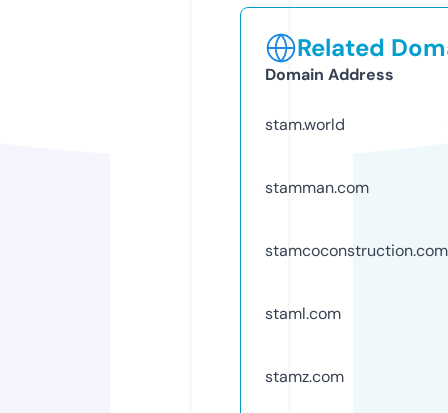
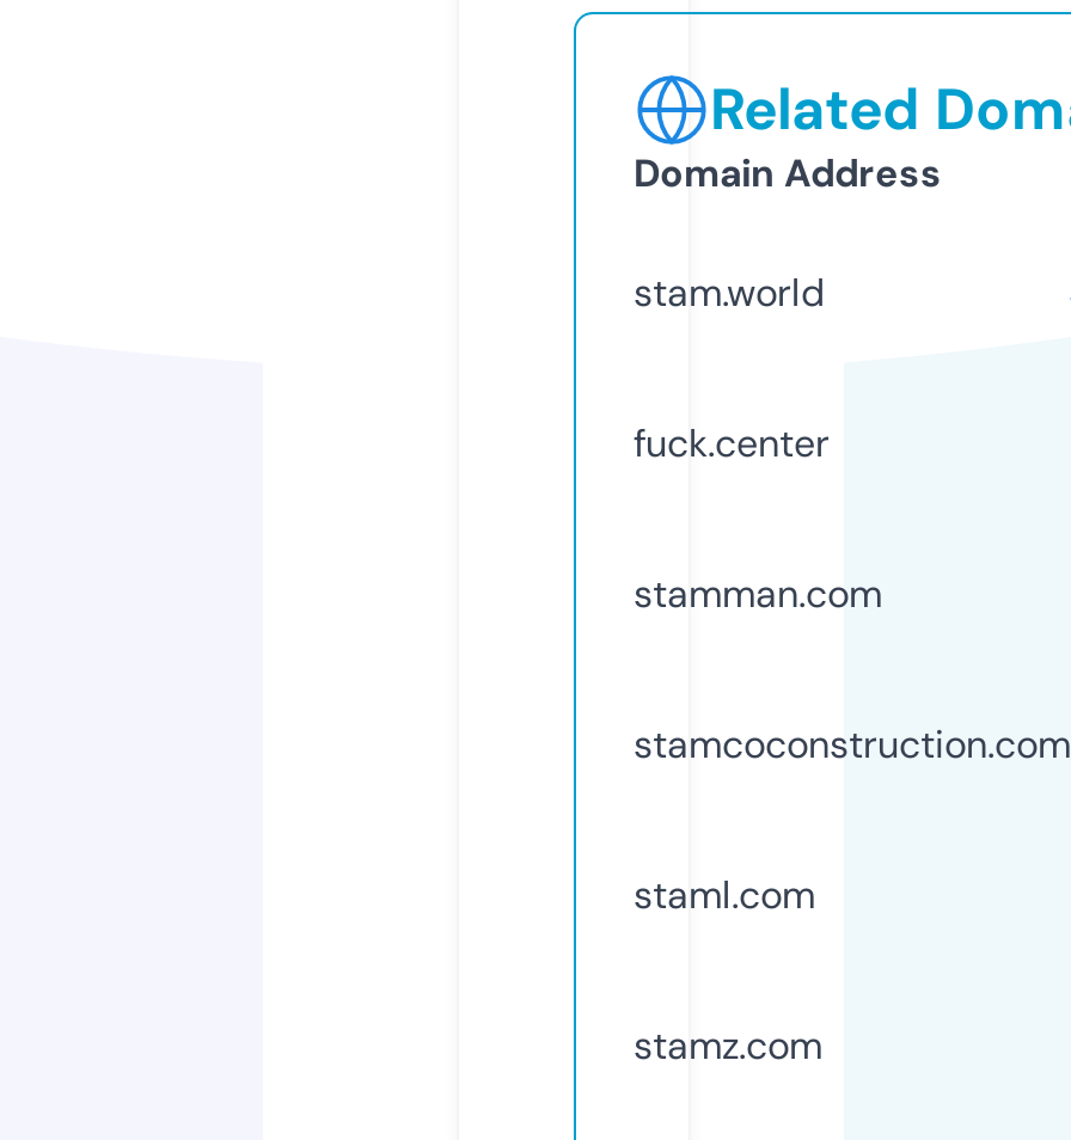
none -> [634,418,830,468] fuck.center

